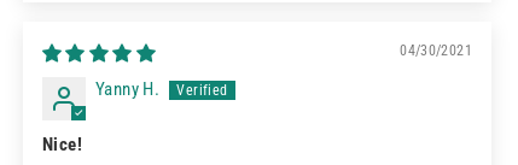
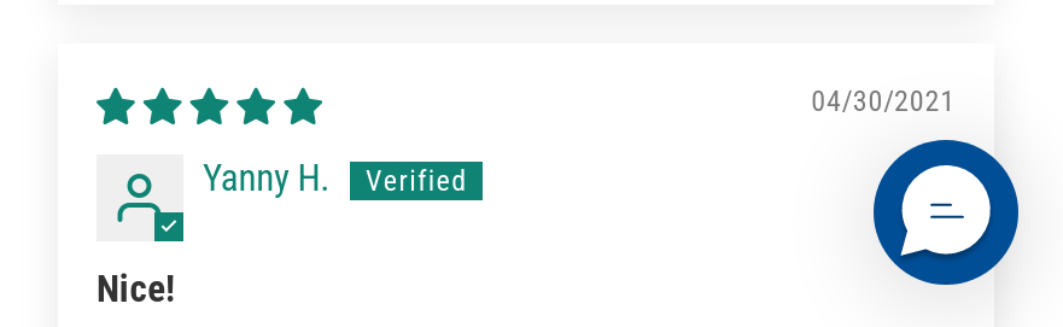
none -> [871,138,1021,287] [image]

